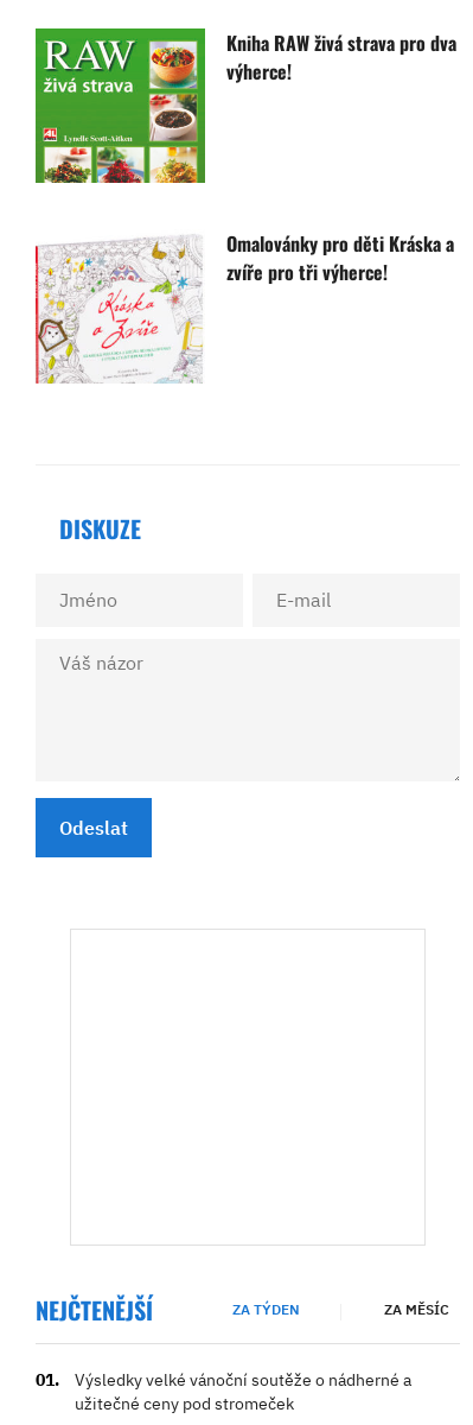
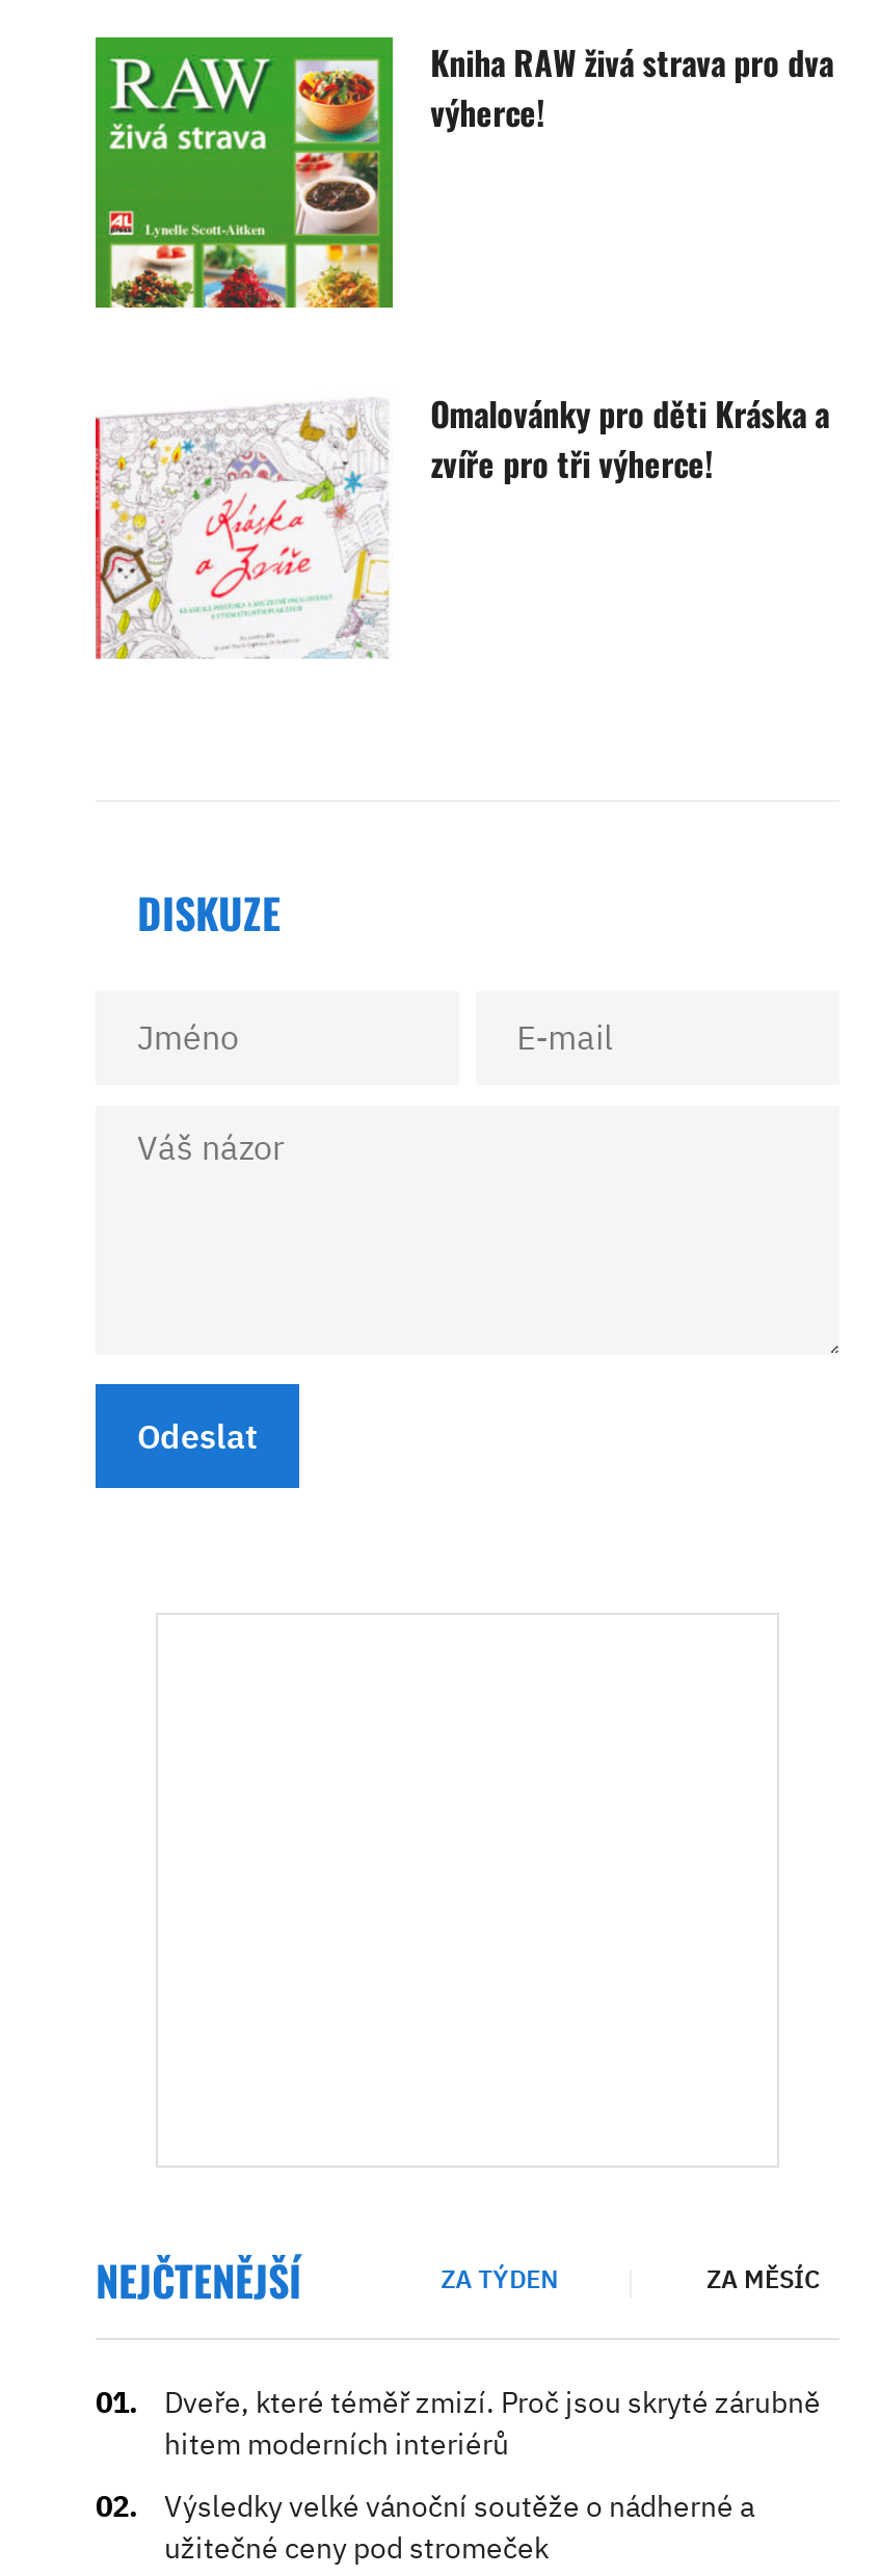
none -> [164,2383,821,2462] Dveře, které téměř zmizí. Proč jsou skryté zárubně | hitem moderních interiérů

